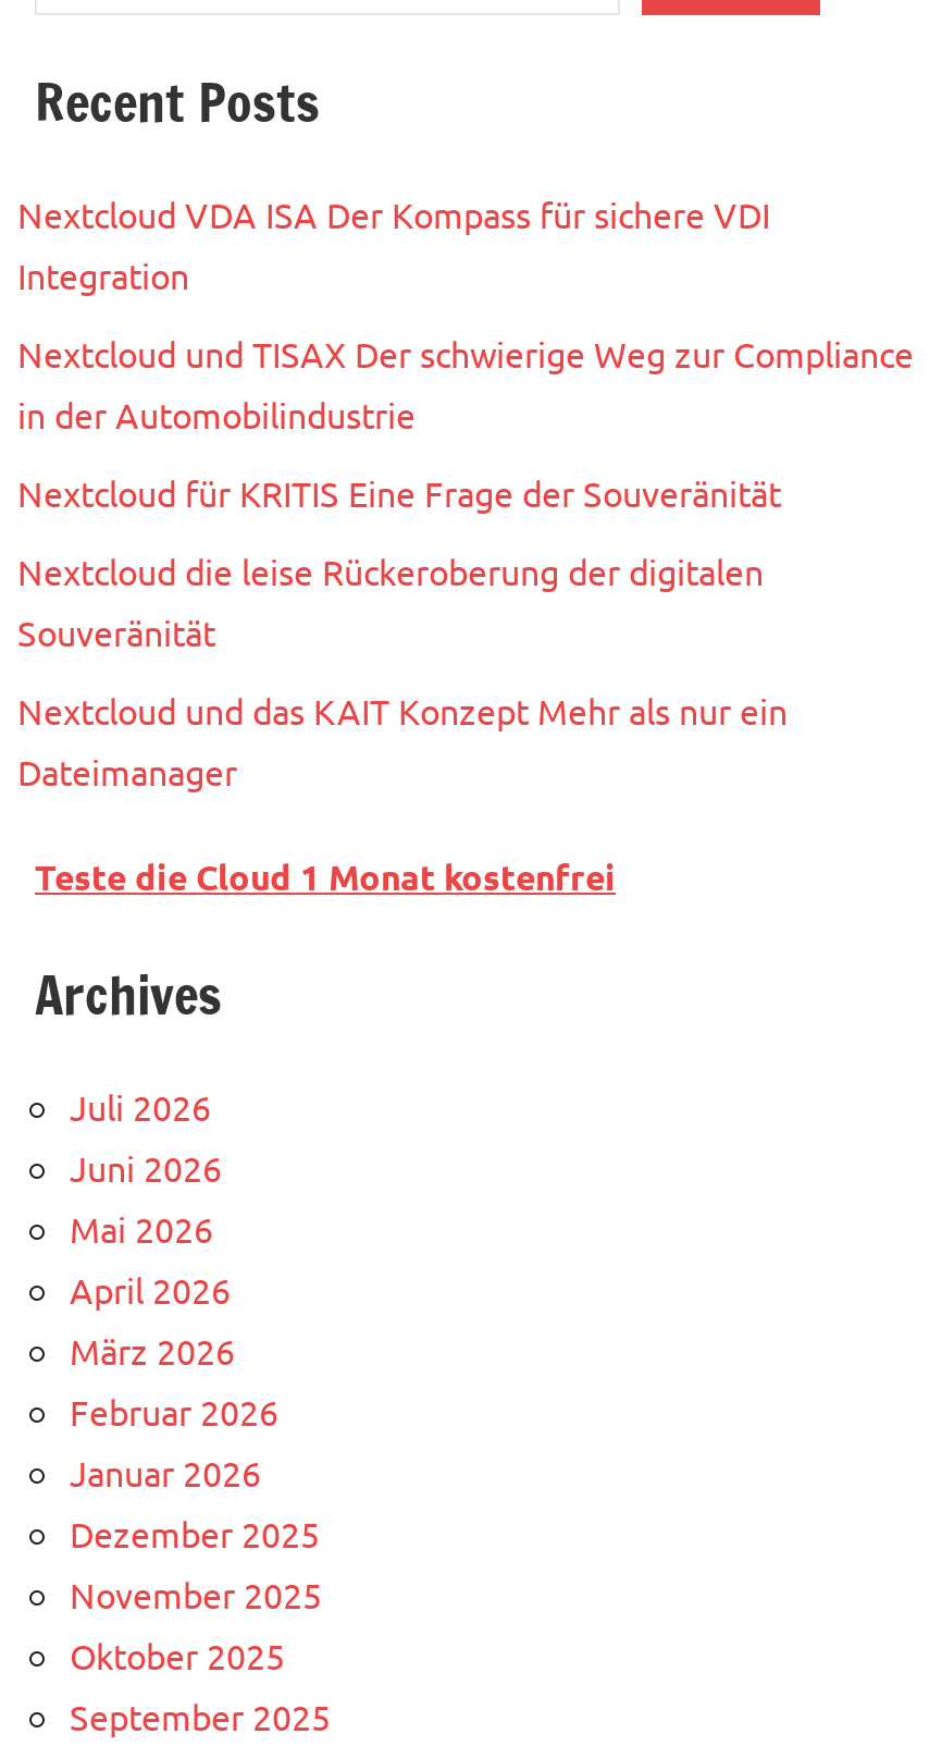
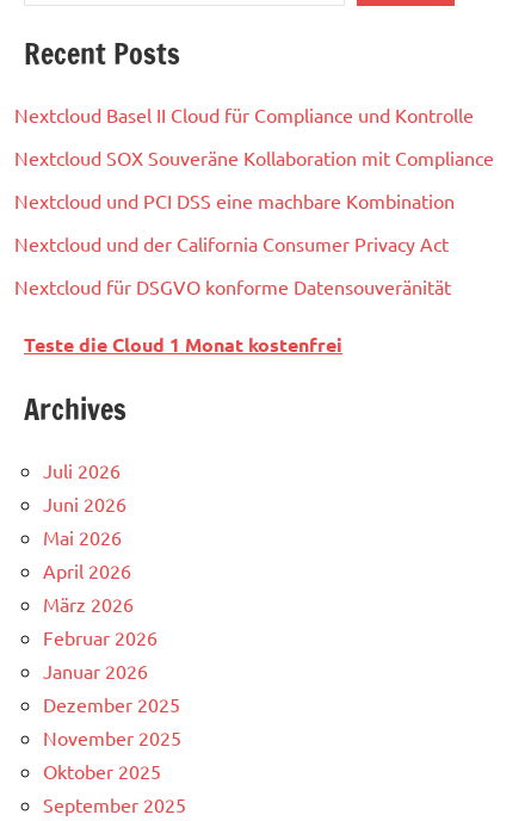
[17,190,770,295] Nextcloud VDA ISA Der Kompass für sichere VDI | Integration -> [14,102,474,126] Nextcloud Basel II Cloud für Compliance und Kontrolle
[17,330,914,434] Nextcloud und TISAX Der schwierige Weg zur Compliance | in der Automobilindustrie -> [14,145,494,169] Nextcloud SOX Souveräne Kollaboration mit Compliance
[17,469,781,513] Nextcloud für KRITIS Eine Frage der Souveränität -> [14,188,455,212] Nextcloud und PCI DSS eine machbare Kombination
[17,548,764,652] Nextcloud die leise Rückeroberung der digitalen | Souveränität -> [14,231,449,255] Nextcloud und der California Consumer Privacy Act
[17,687,788,791] Nextcloud und das KAIT Konzept Mehr als nur ein | Dateimanager -> [14,274,451,298] Nextcloud für DSGVO konforme Datensouveränität

